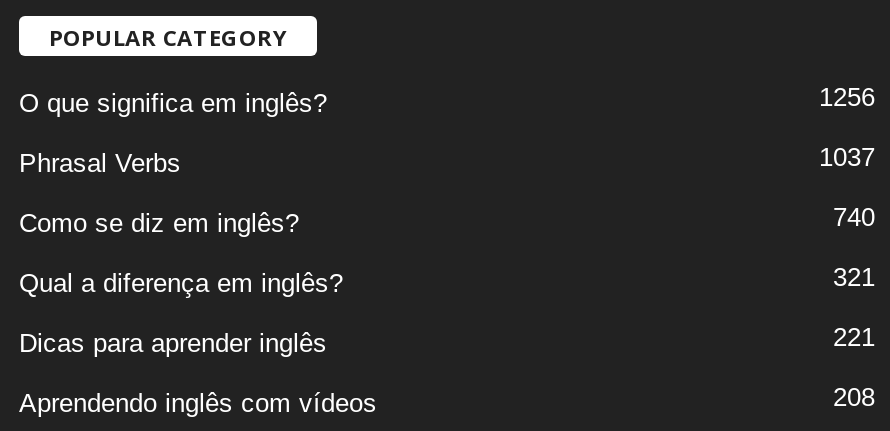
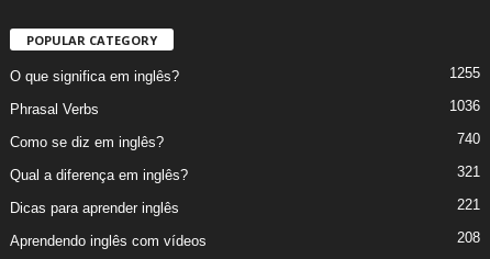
[819,82,875,112] 1256 -> [449,65,480,81] 1255
[819,142,875,172] 1037 -> [449,98,480,114] 1036

